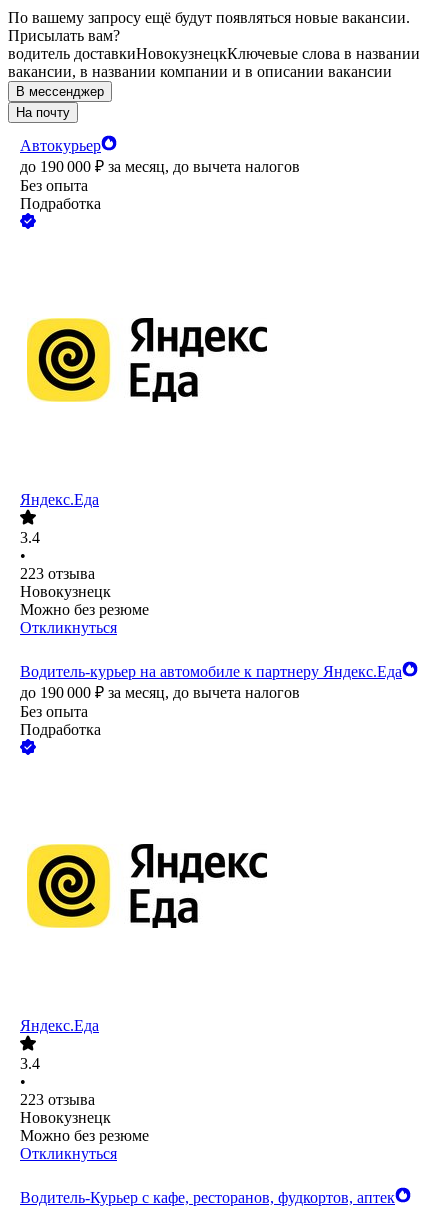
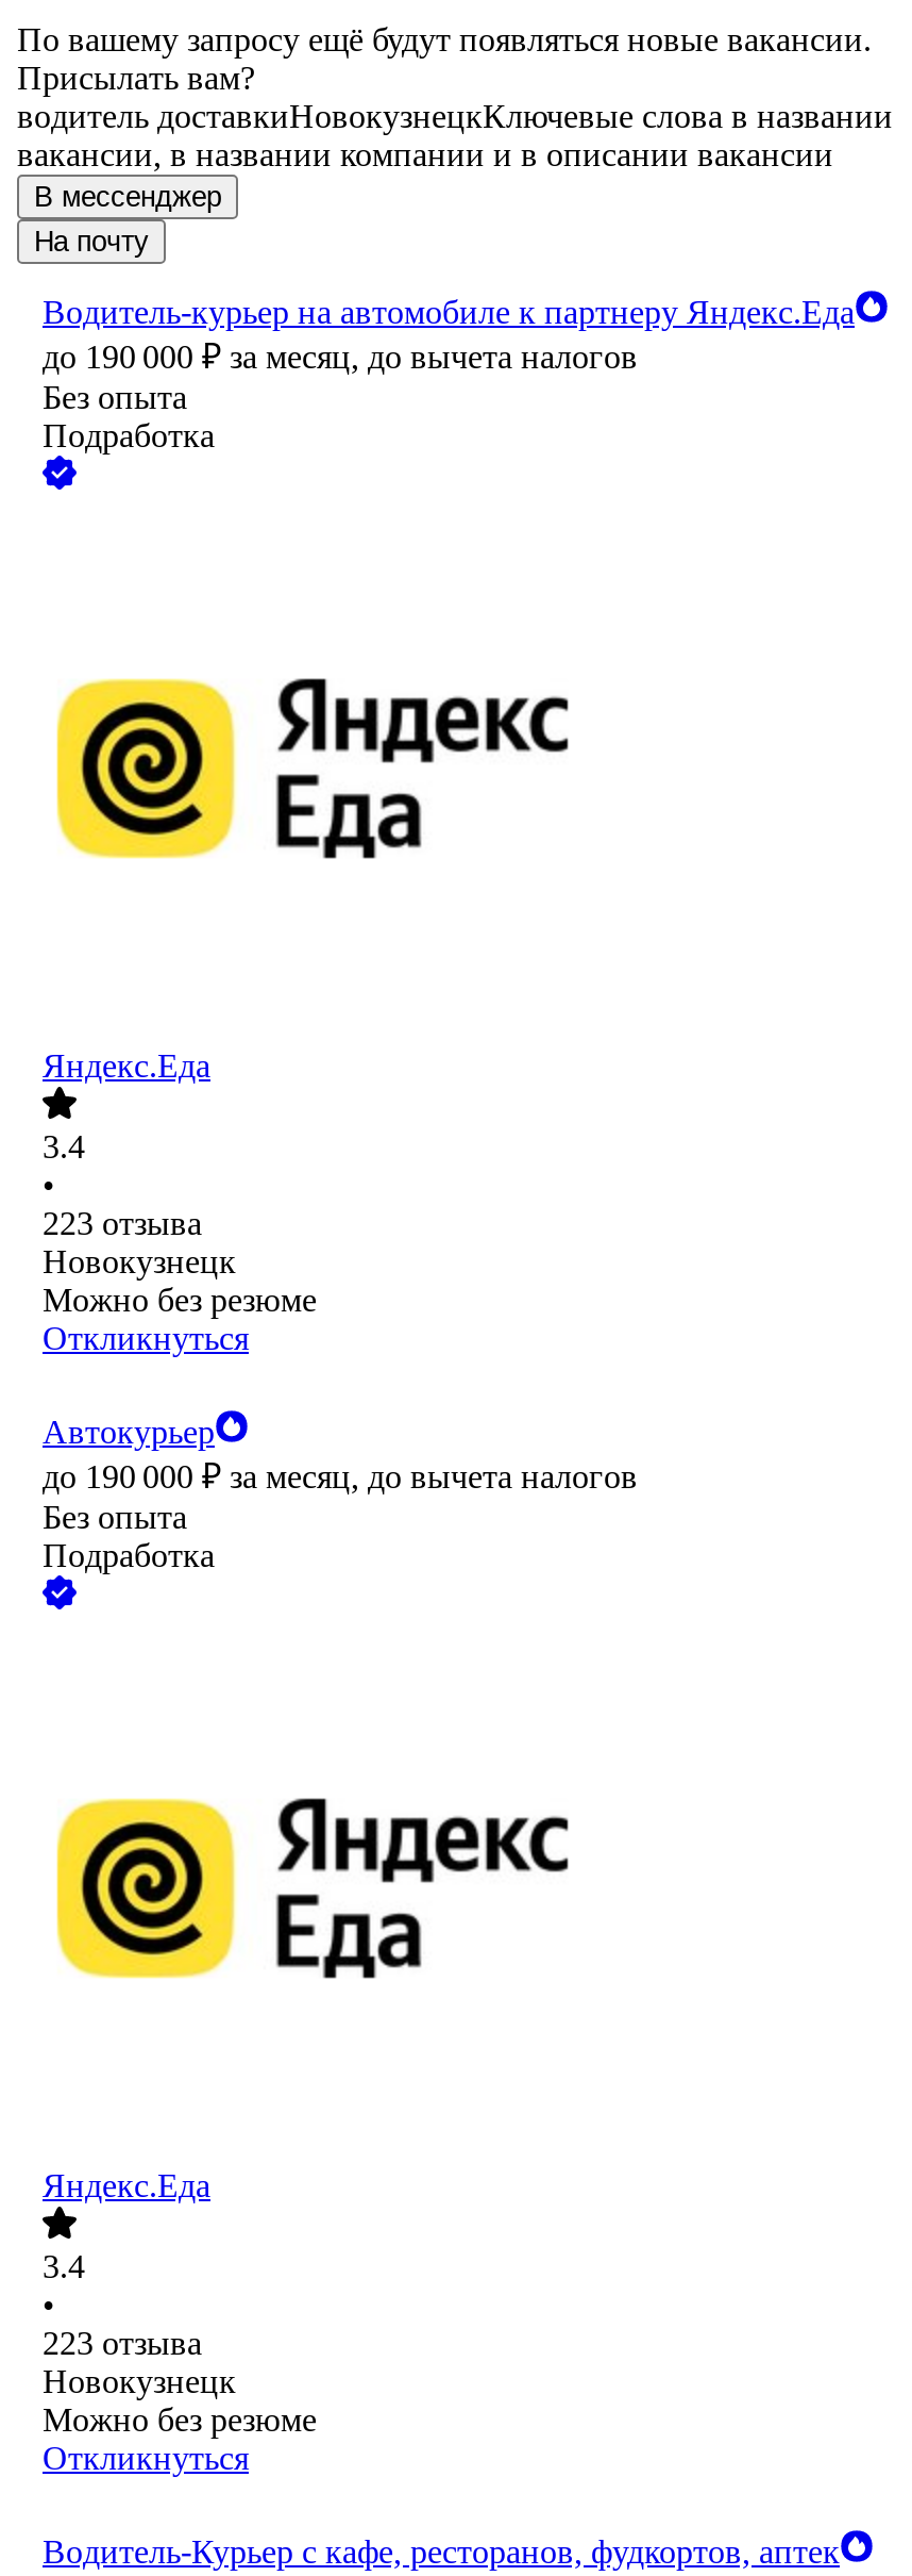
moved [20,137,101,154] -> [43,1414,215,1450]: Автокурьер
moved [20,663,402,680] -> [43,294,855,331]: Водитель-курьер на автомобиле к партнеру Яндекс.Еда

